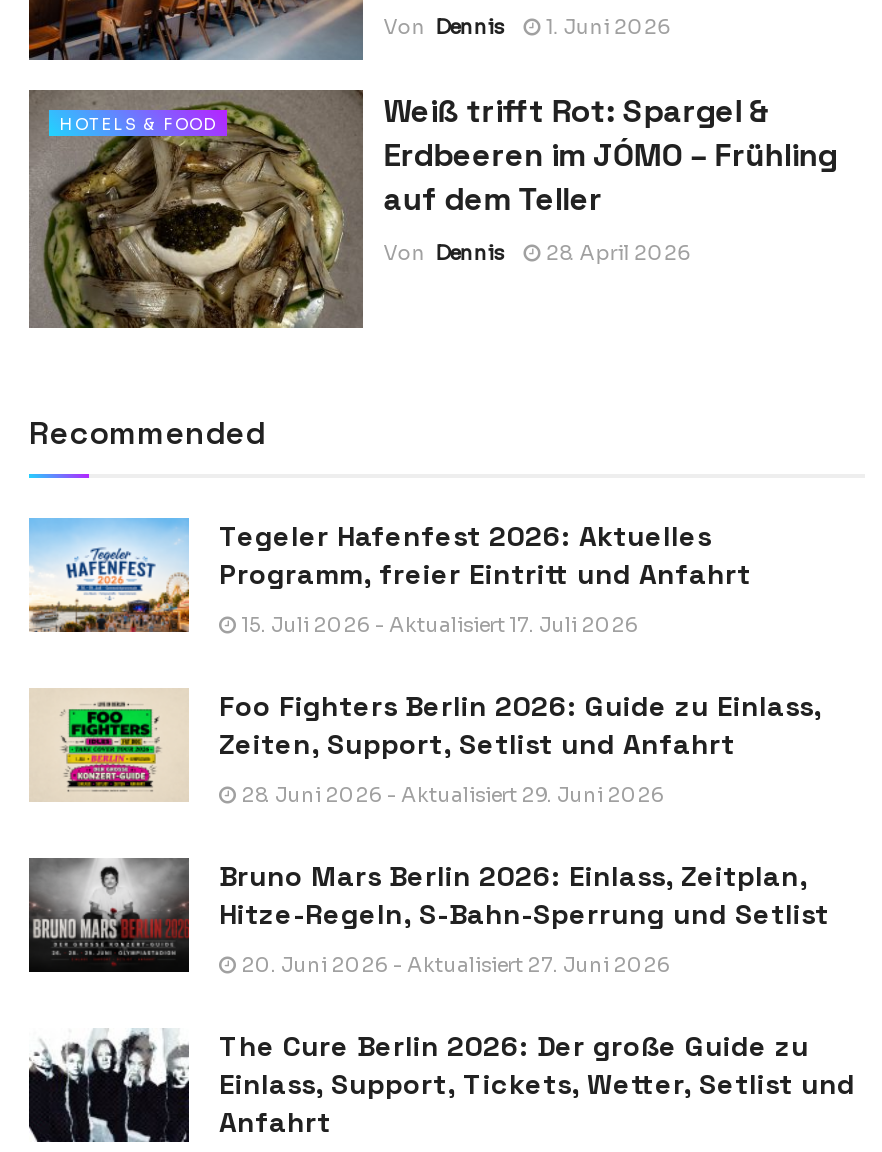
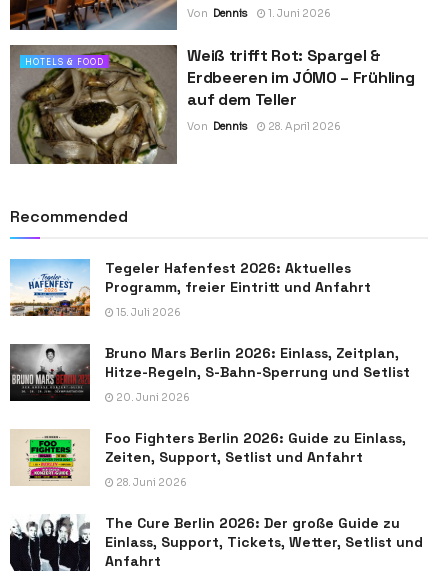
[237,612,665,808] 15. Juli 2026 - Aktualisiert 17. Juli 2026 | 28. Juni 2026 - Aktualisiert 29. Juni 2026 -> [114,306,181,319] 15. Juli 2026
moved [29,688,821,802] -> [10,429,406,486]: [image] | Foo Fighters Berlin 2026: Guide zu Einlass, | Zeiten, Support, Setlist und Anfahrt
moved [27,856,829,968] -> [9,343,410,399]: [image] | Bruno Mars Berlin 2026: Einlass, Zeitplan, | Hitze-Regeln, S-Bahn-Sperrung und Setlist
[237,952,671,978] 20. Juni 2026 - Aktualisiert 27. Juni 2026 -> [114,391,190,489] 20. Juni 2026 | 28. Juni 2026

